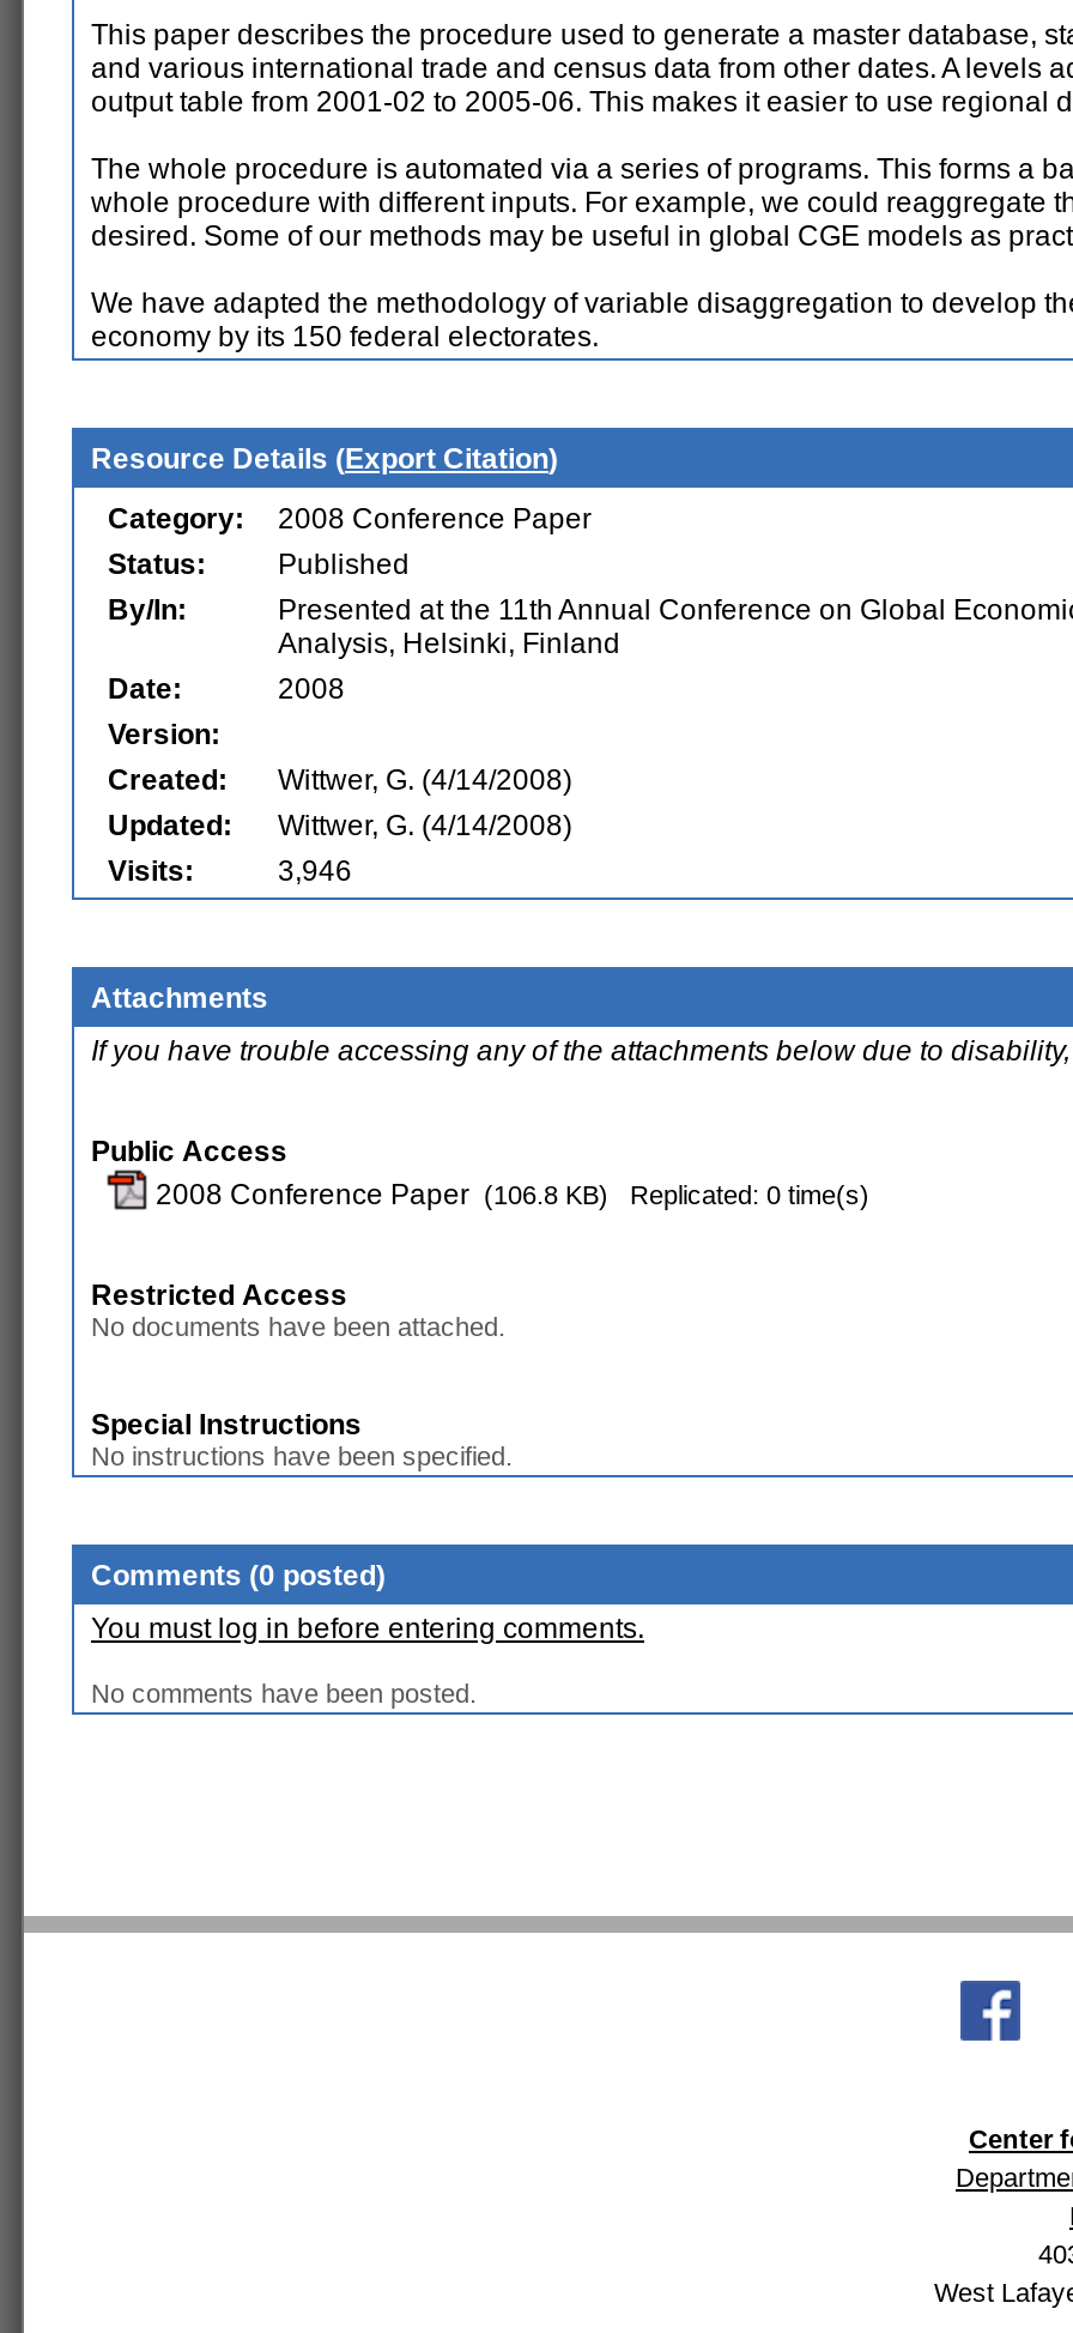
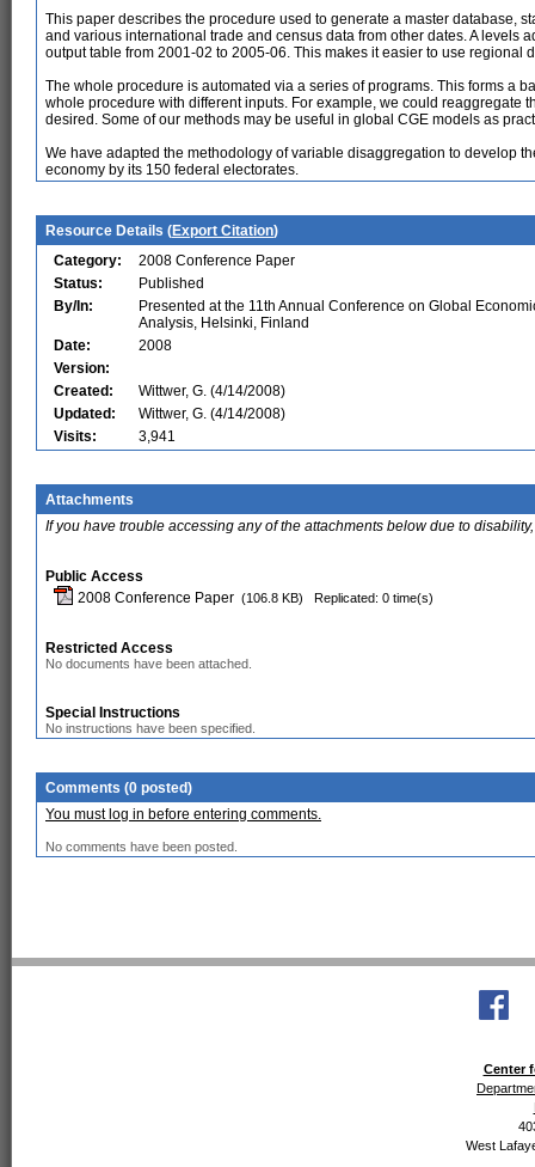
[278,854,352,888] 3,946 -> [139,428,176,445] 3,941

